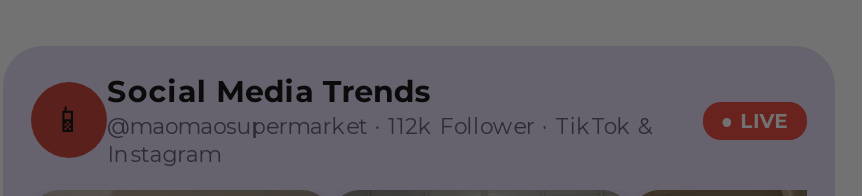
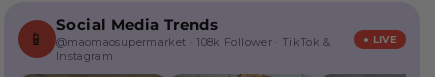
[107,112,653,140] @maomaosupermarket · 112k Follower · TikTok & -> [56,35,331,49] @maomaosupermarket · 108k Follower · TikTok &

